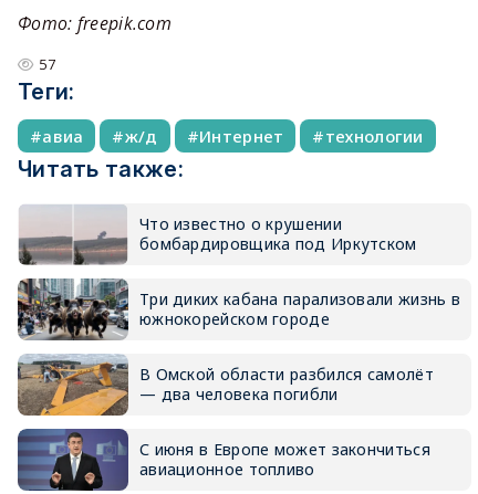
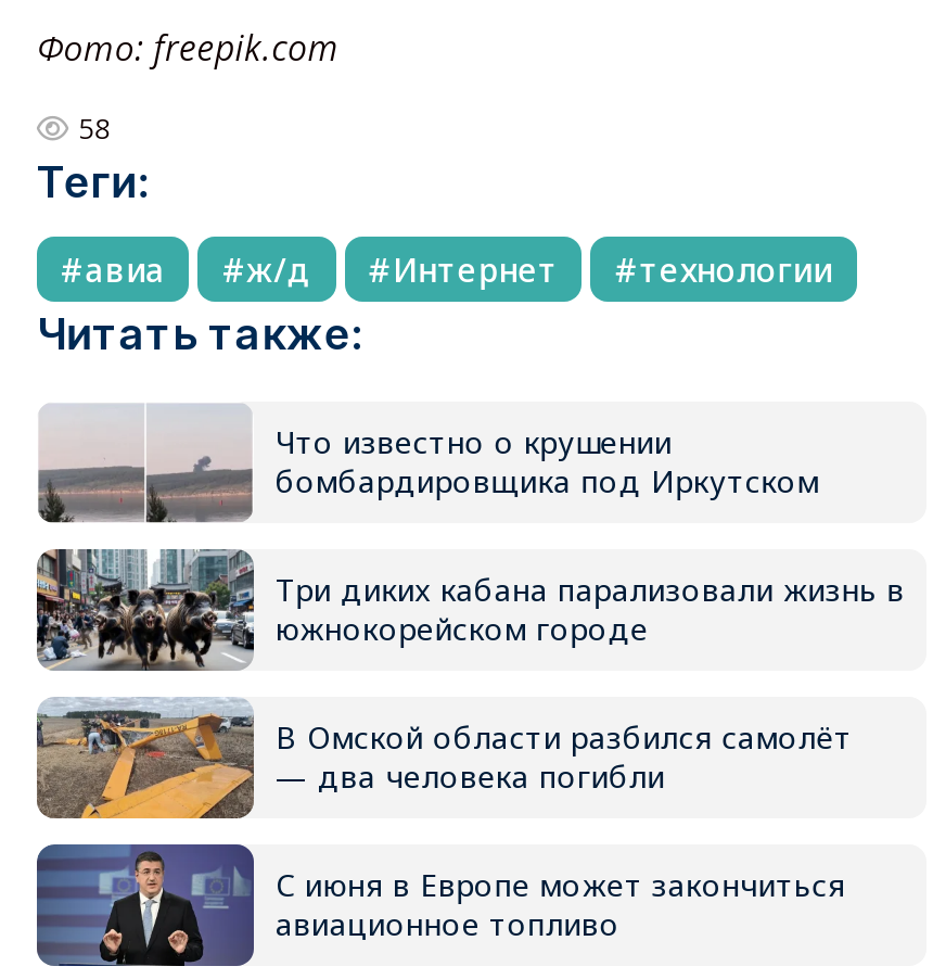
[39,54,55,74] 57 -> [79,109,110,148] 58

